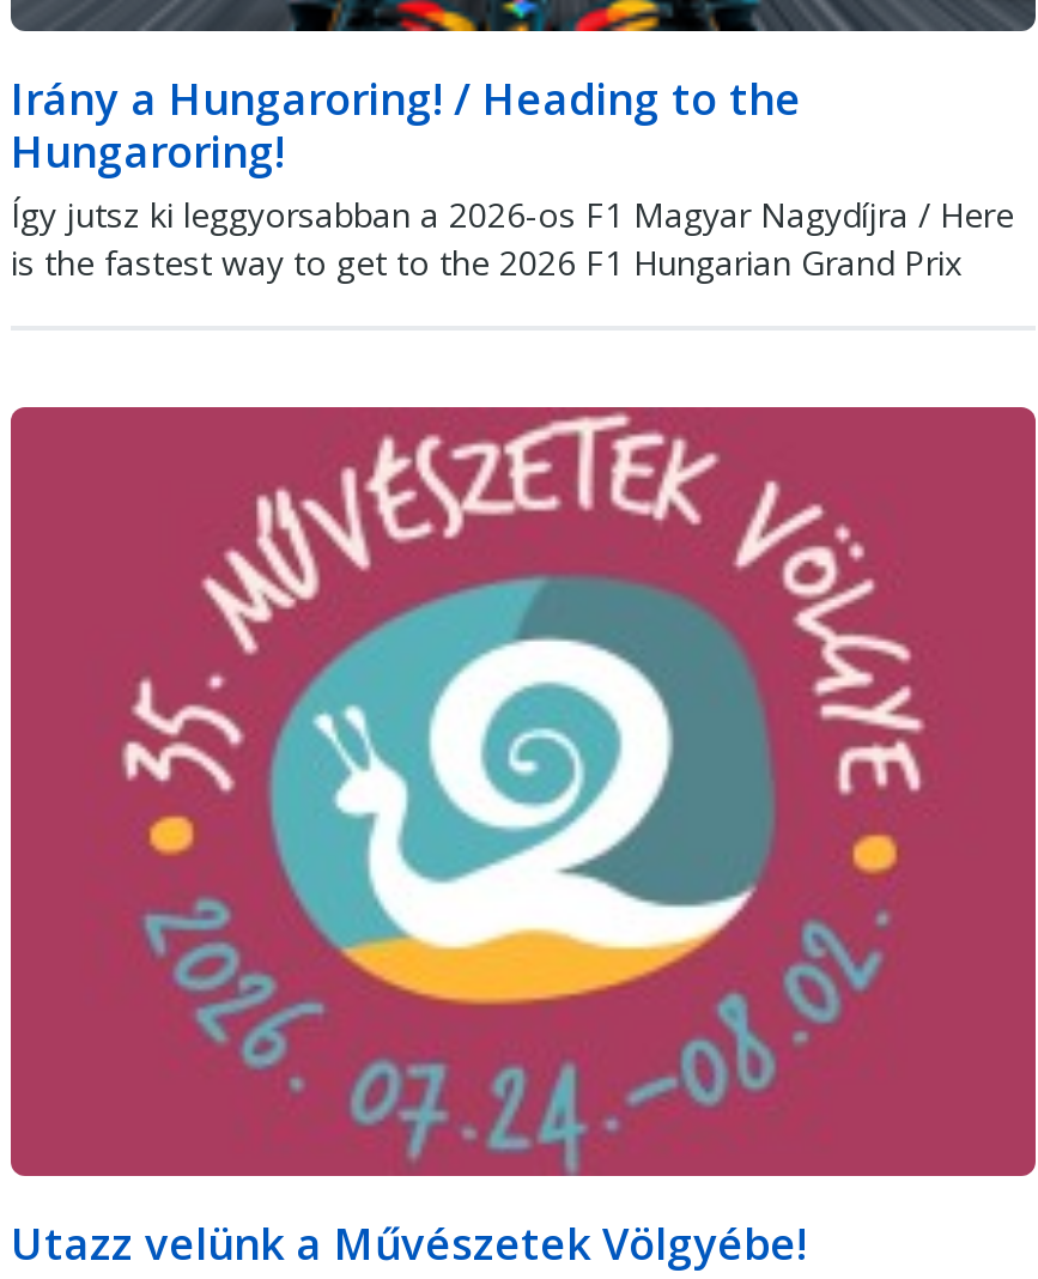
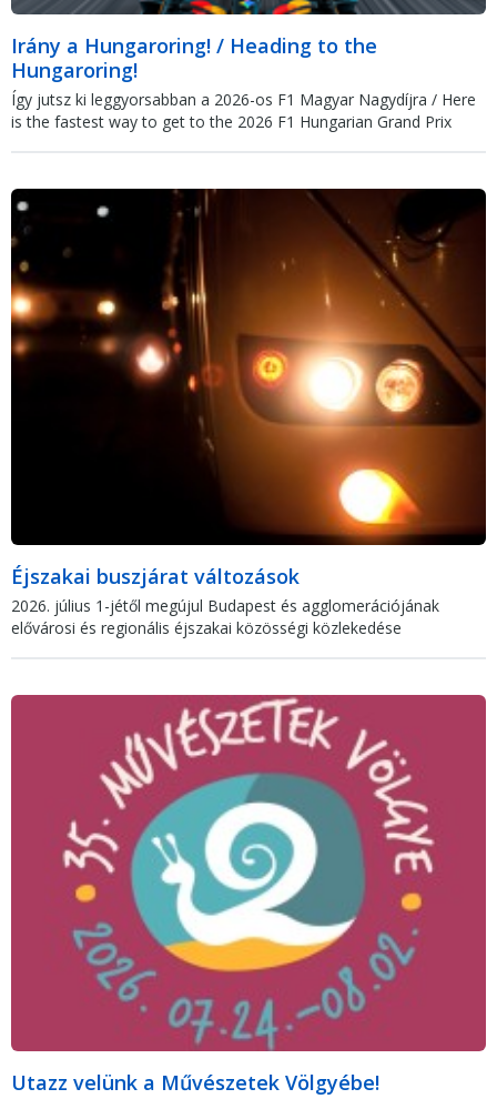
none -> [10,188,487,638] [image] | Éjszakai buszjárat változások | 2026. július 1-jétől megújul Budapest és agglomerációjának | elővárosi és regionális éjszakai közösségi közlekedése

